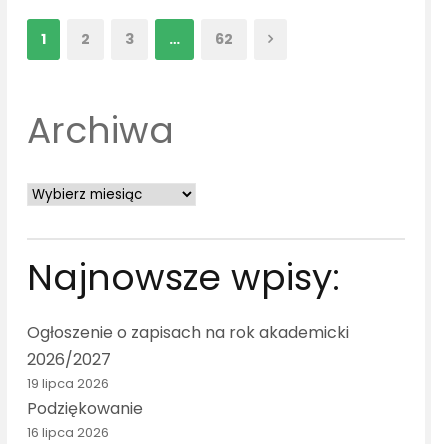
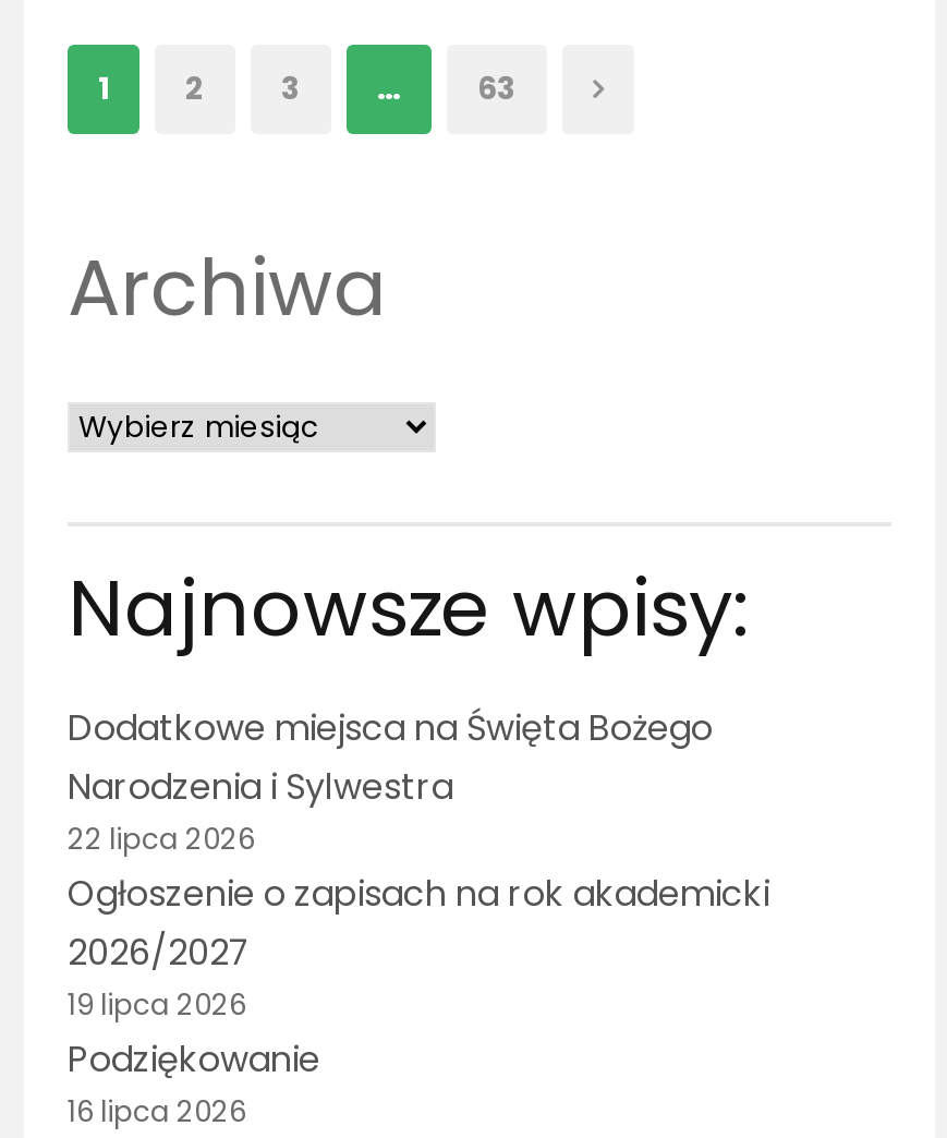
[215,29,233,49] 62 -> [477,67,517,111] 63
none -> [68,704,713,861] Dodatkowe miejsca na Święta Bożego | Narodzenia i Sylwestra | 22 lipca 2026

